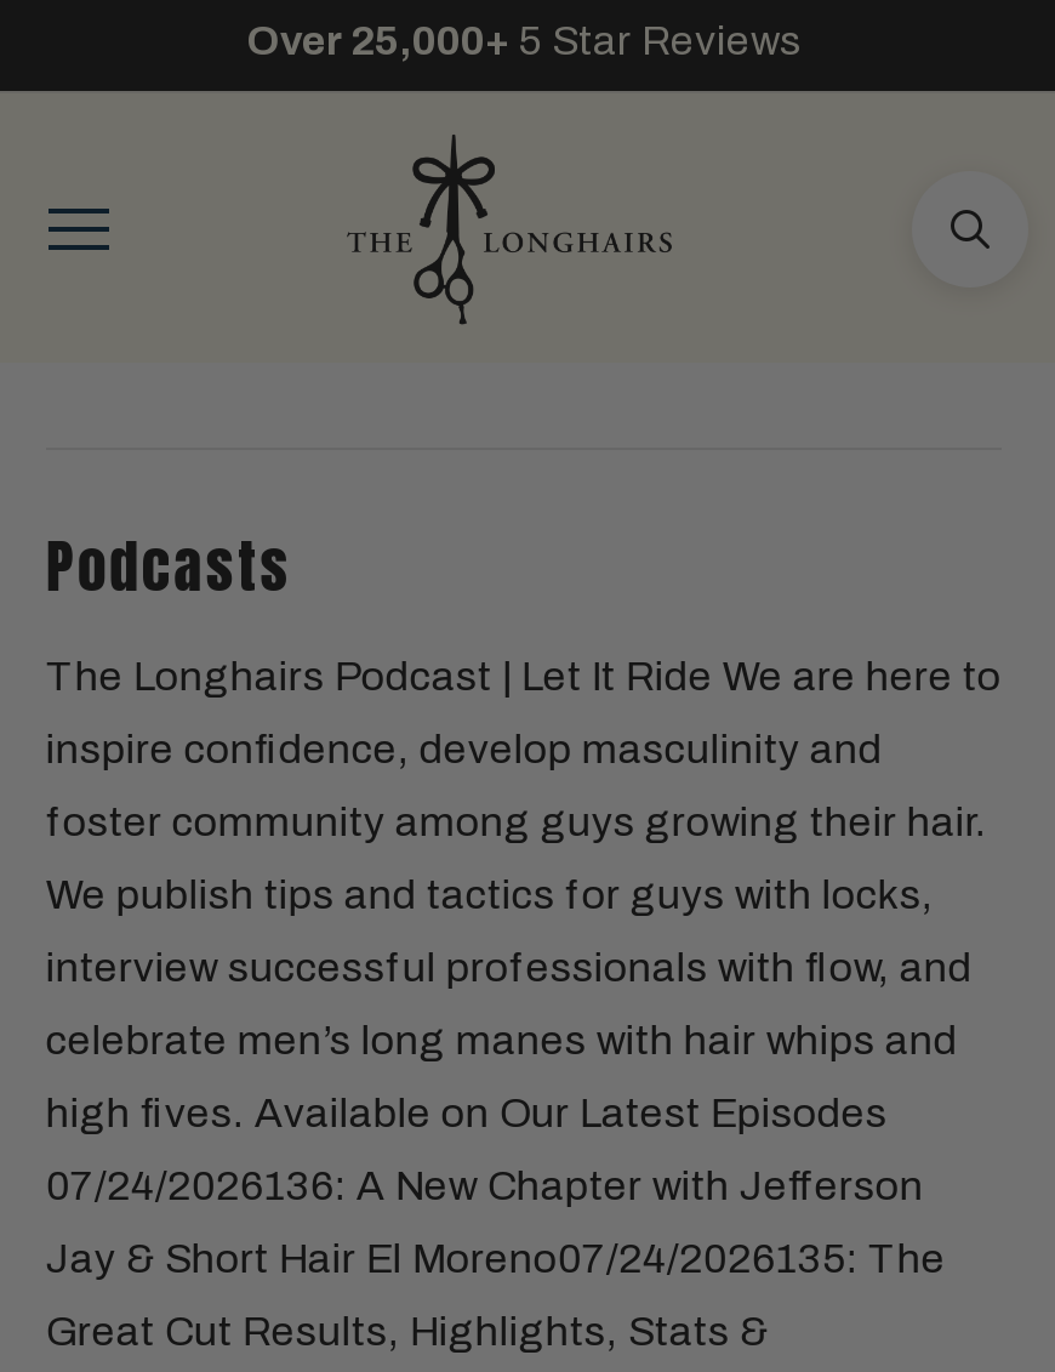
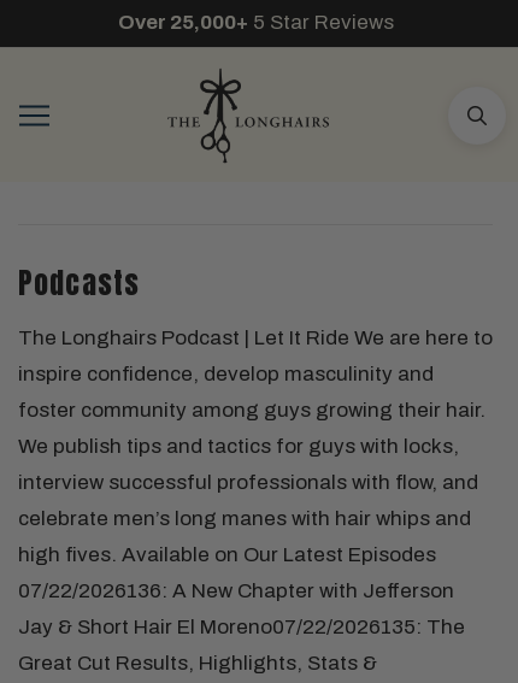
[46,1162,924,1208] 07/24/2026136: A New Chapter with Jefferson -> [18,579,454,602] 07/22/2026136: A New Chapter with Jefferson
[46,1235,946,1281] Jay & Short Hair El Moreno07/24/2026135: The -> [18,615,465,638] Jay & Short Hair El Moreno07/22/2026135: The

